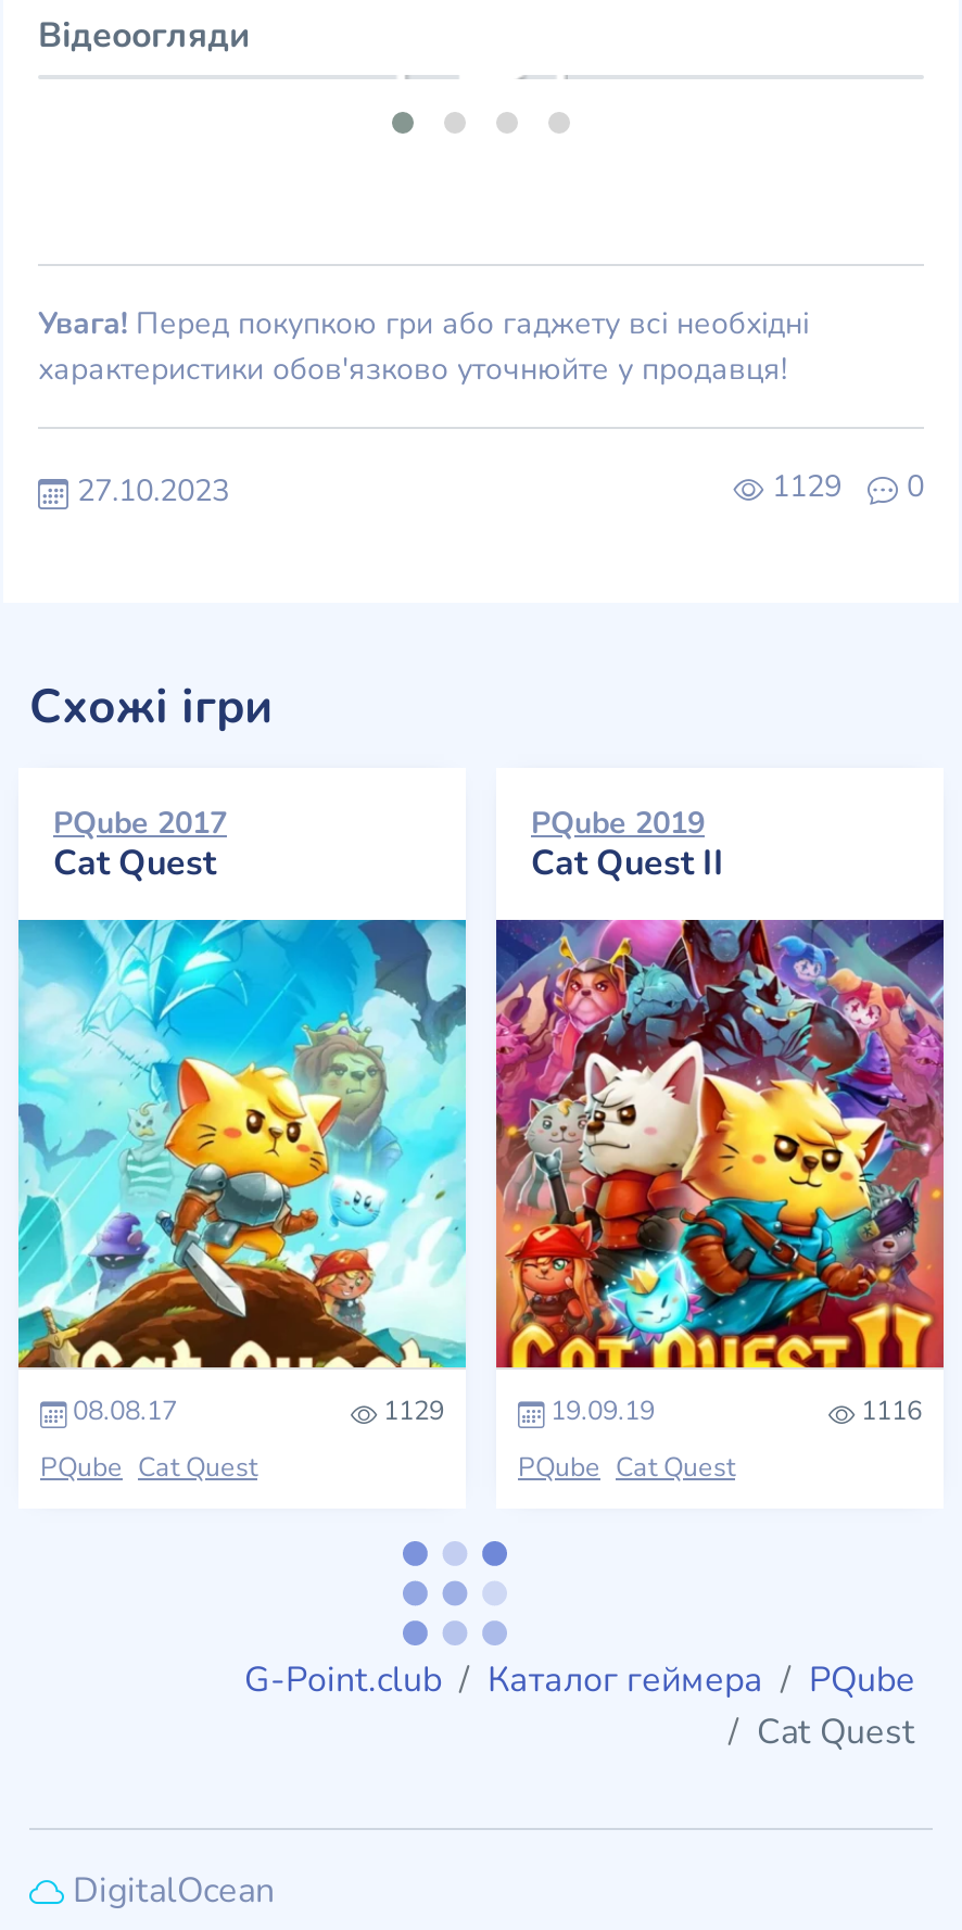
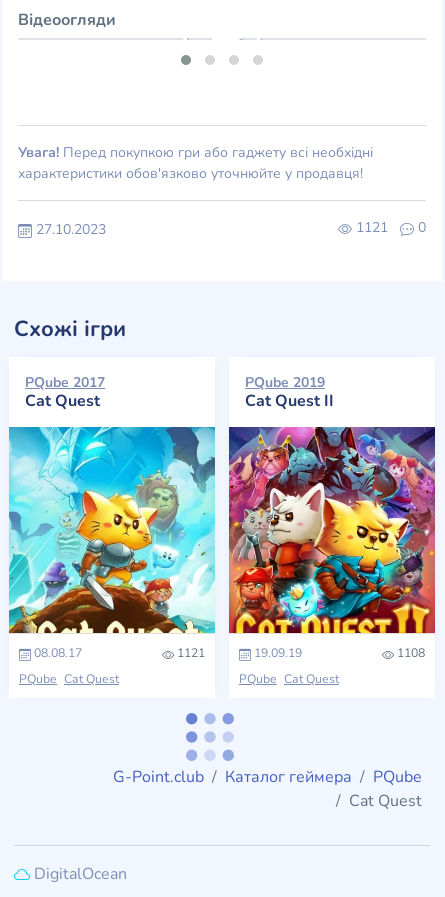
[763,466,924,507] 1129 0 -> [352,218,426,237] 1121 0
[377,1394,444,1429] 1129 -> [174,645,205,661] 1121
[855,1394,922,1429] 1116 -> [394,645,425,661] 1108

